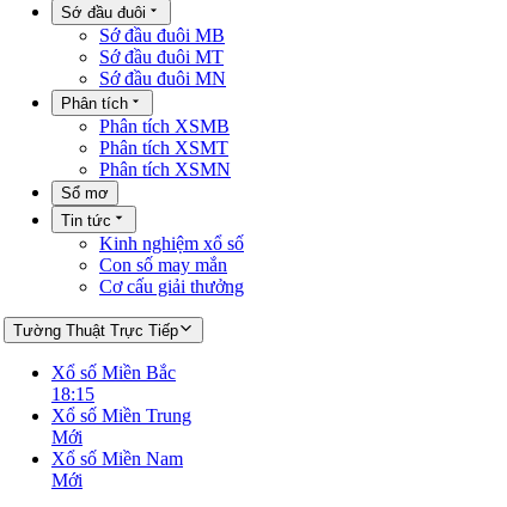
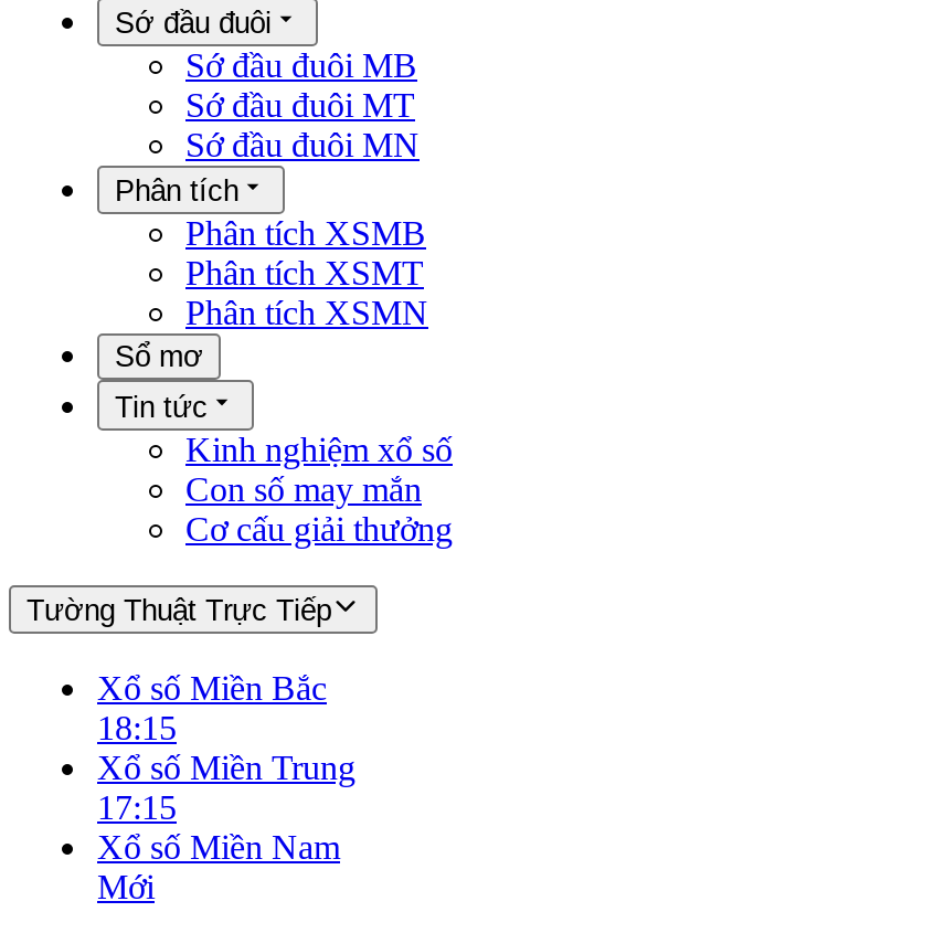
[51,427,83,447] Mới -> [97,788,177,826] 17:15

